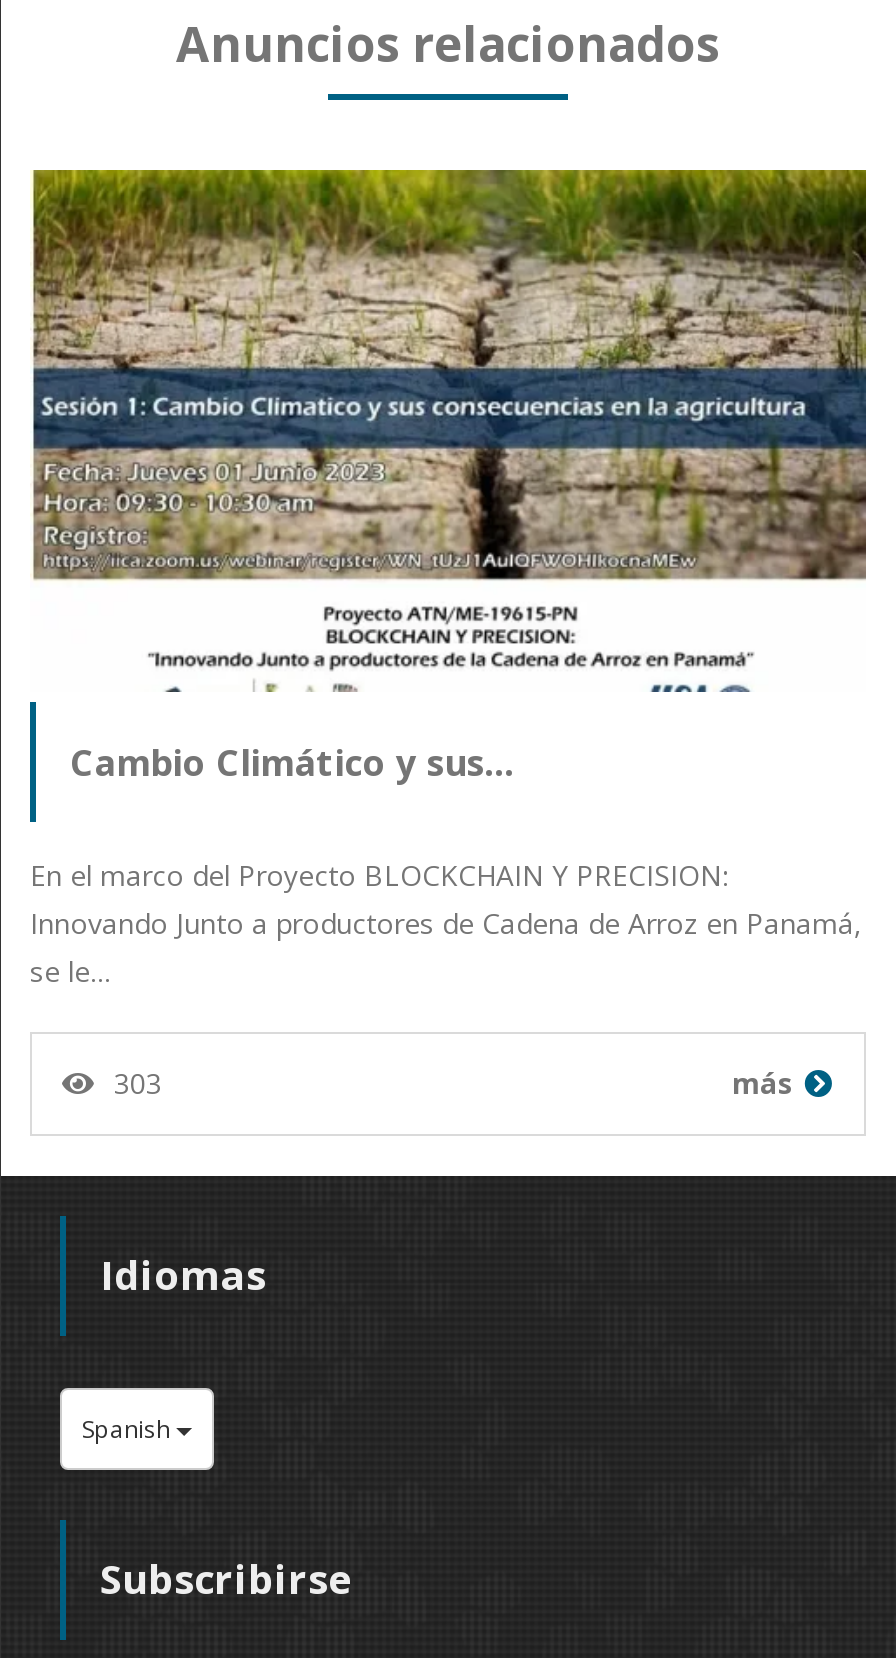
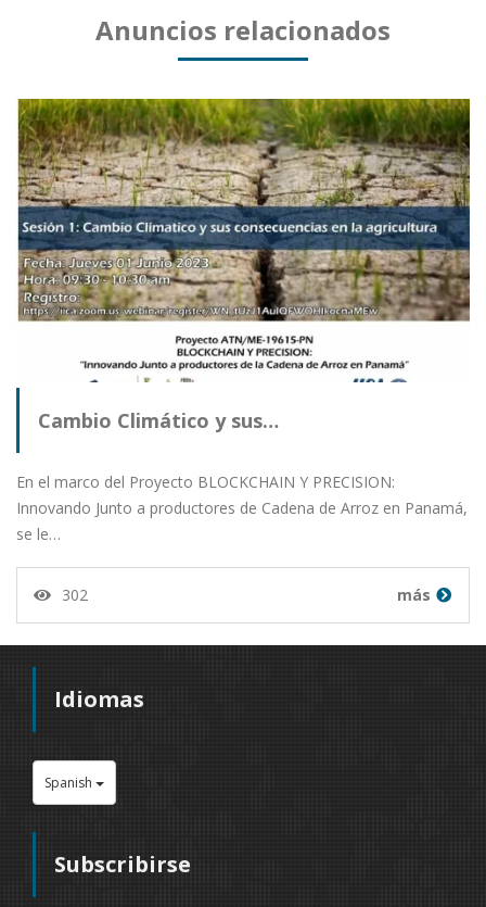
[114,1064,162,1102] 303 -> [62,585,88,605] 302

